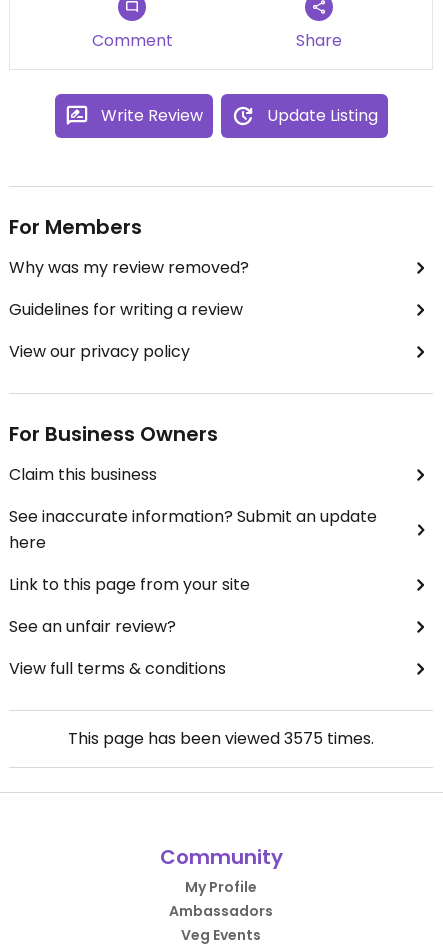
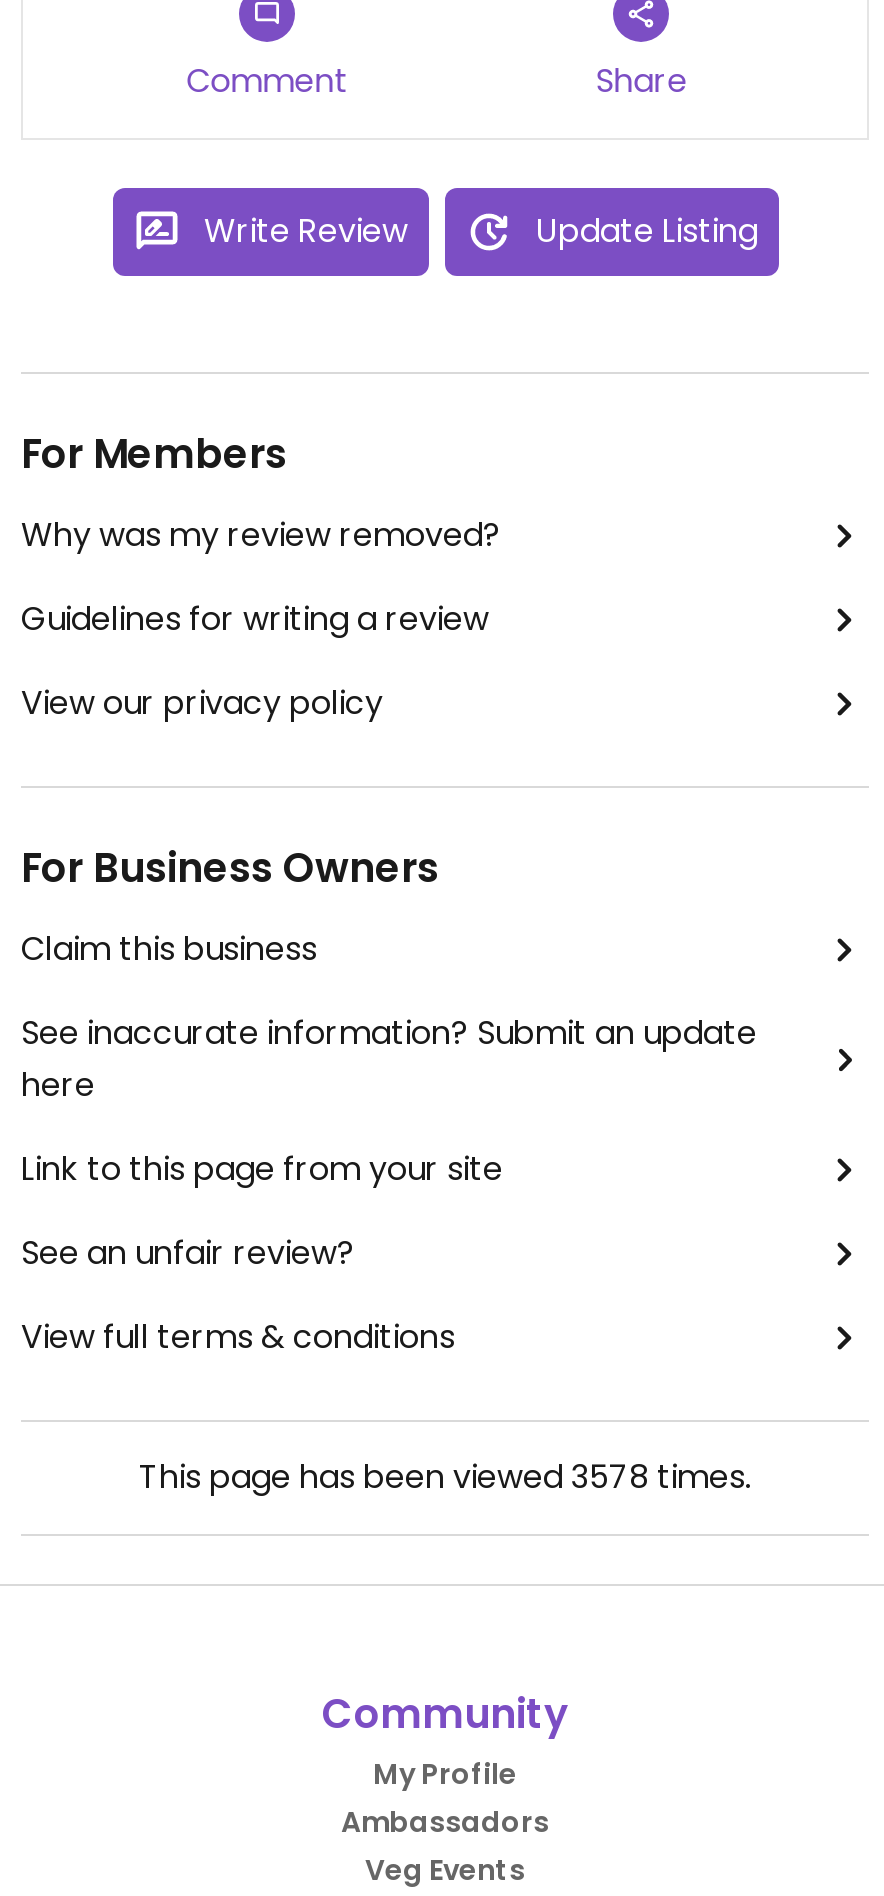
[68,727,374,750] This page has been viewed 3575 times. -> [139,1454,751,1500] This page has been viewed 3578 times.

